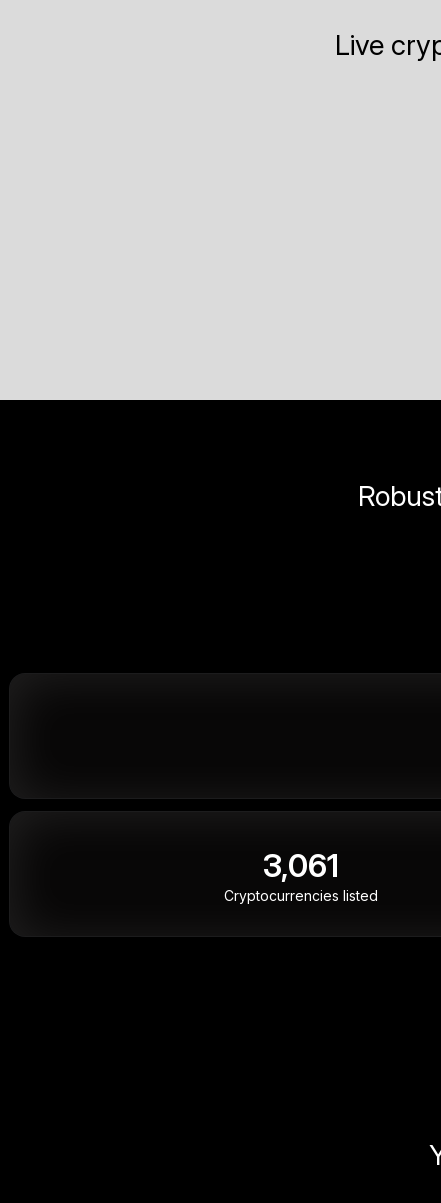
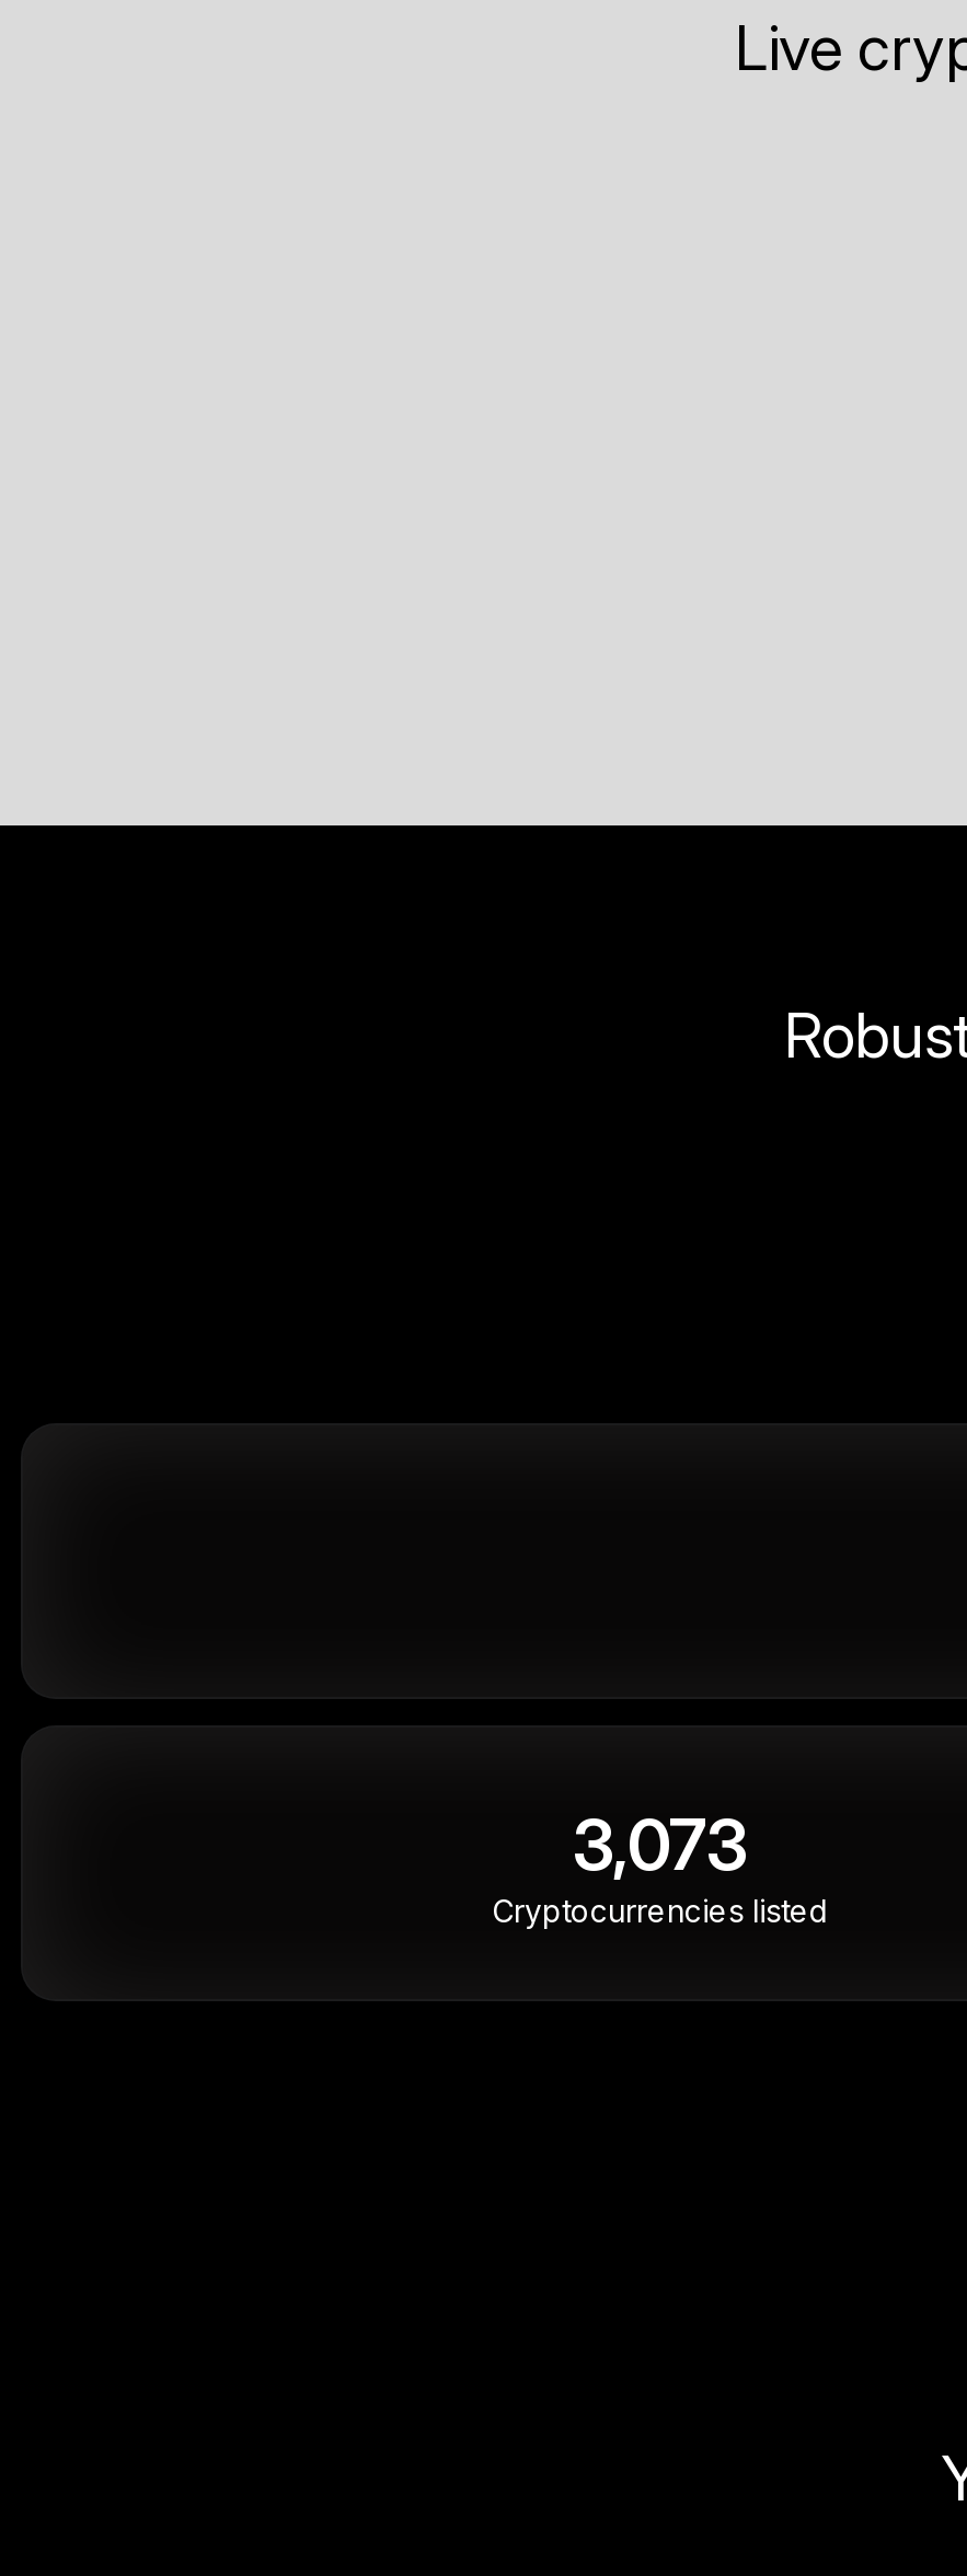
[263,846,339,885] 3,061 -> [573,1802,748,1888] 3,073

